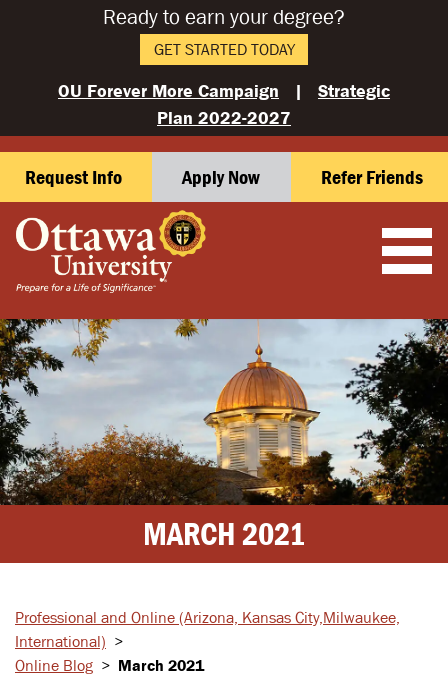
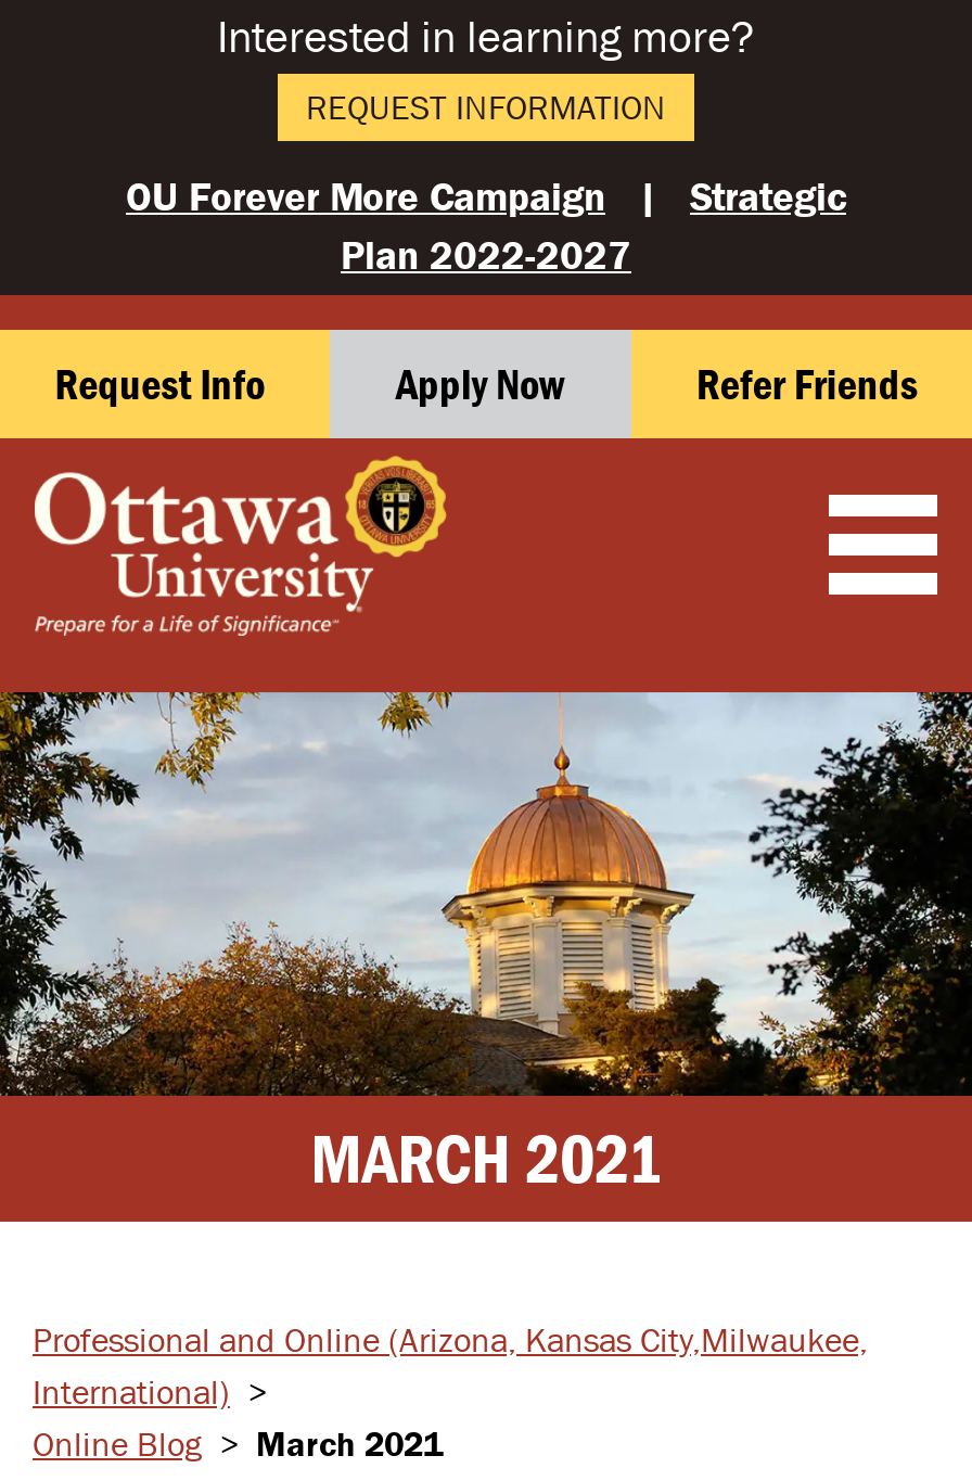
[103,5,345,59] Ready to earn your degree? | GET STARTED TODAY -> [217,11,755,127] Interested in learning more? | REQUEST INFORMATION

